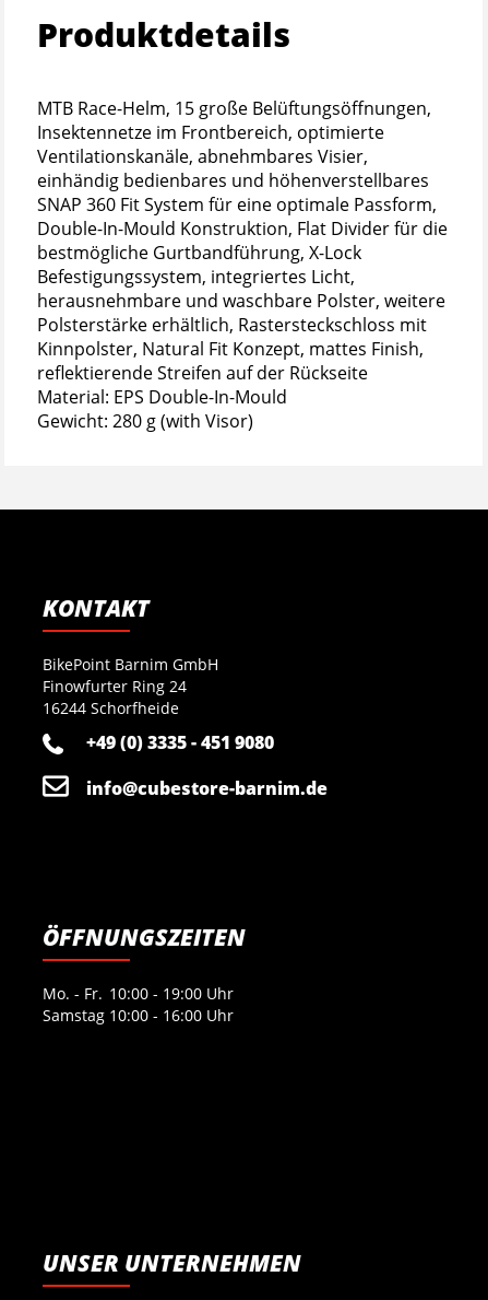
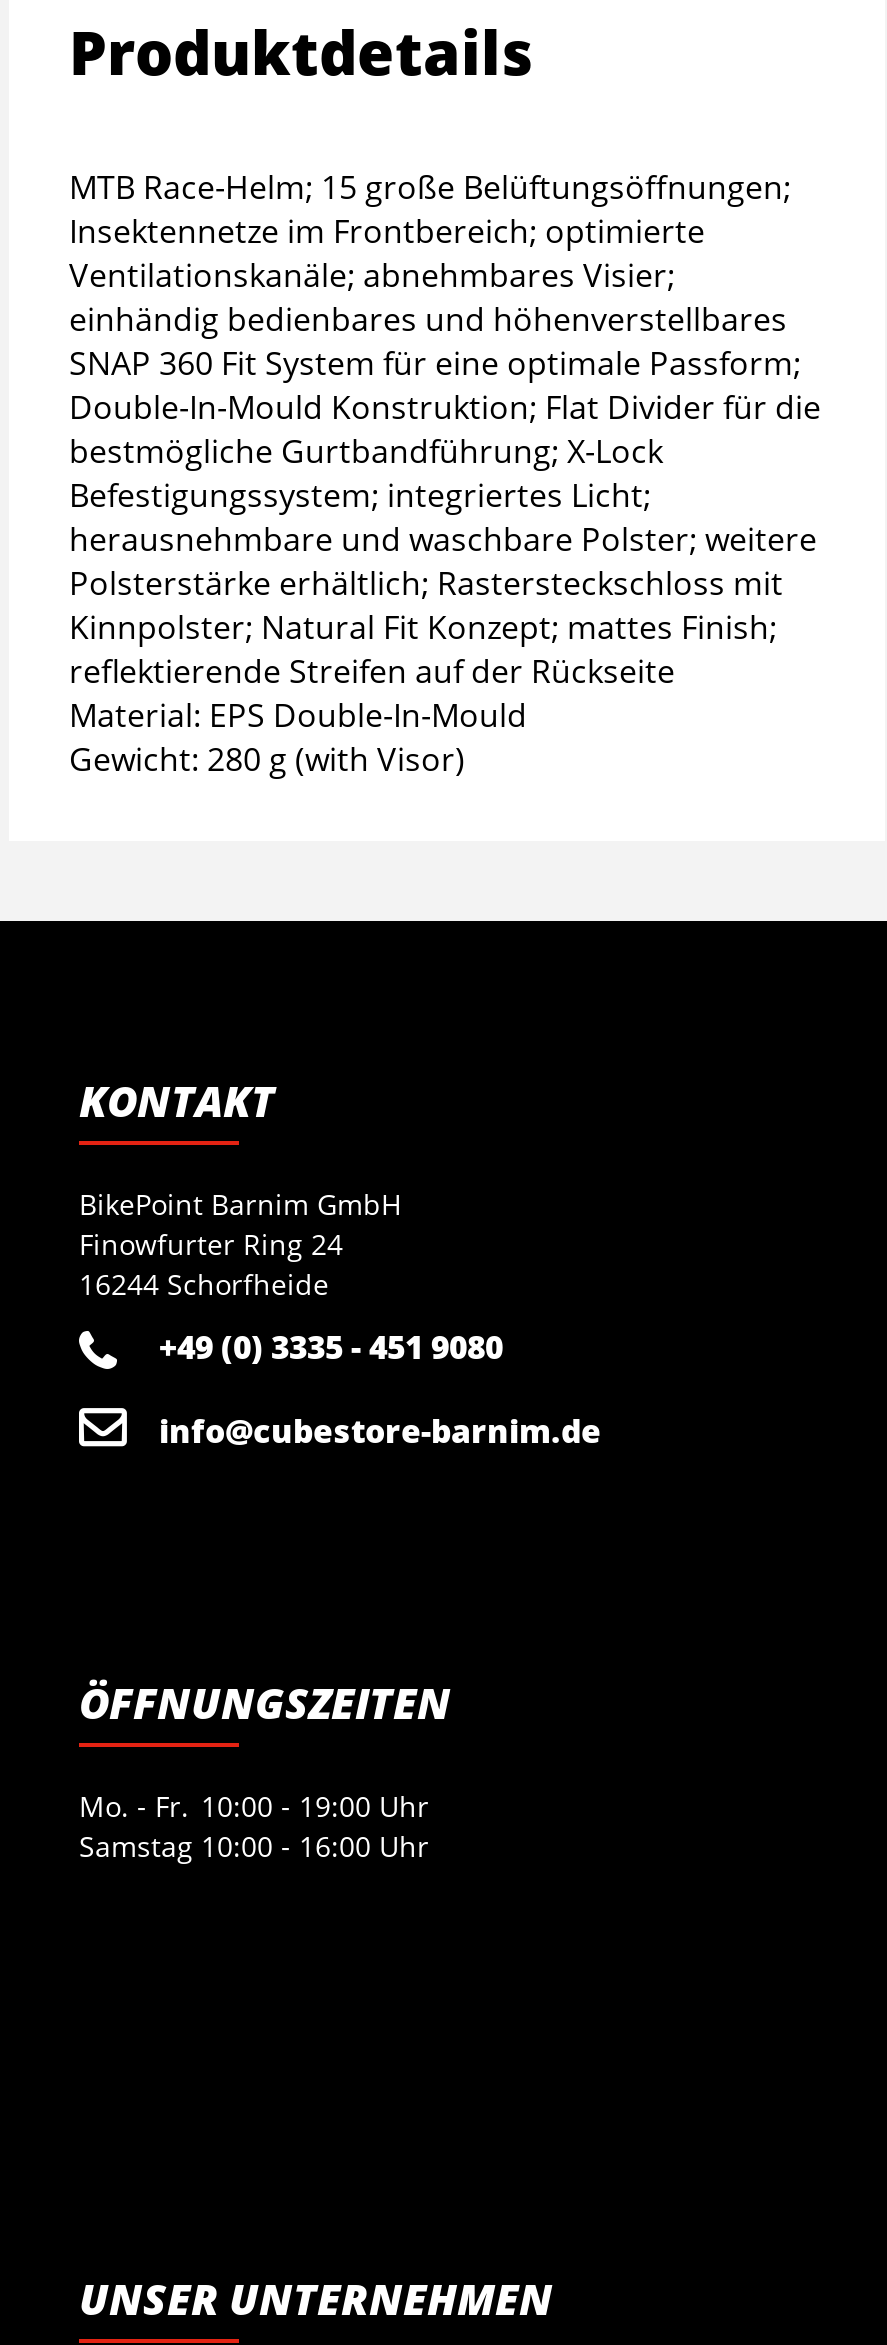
[37,96,431,120] MTB Race-Helm, 15 große Belüftungsöffnungen, -> [69,165,791,209] MTB Race-Helm; 15 große Belüftungsöffnungen;
[37,120,384,144] Insektennetze im Frontbereich, optimierte -> [69,209,705,253] Insektennetze im Frontbereich; optimierte
[37,144,368,168] Ventilationskanäle, abnehmbares Visier, -> [69,253,675,297] Ventilationskanäle; abnehmbares Visier;
[37,193,437,217] SNAP 360 Fit System für eine optimale Passform, -> [69,341,801,385] SNAP 360 Fit System für eine optimale Passform;
[37,217,448,241] Double-In-Mould Konstruktion, Flat Divider für die -> [69,385,821,429] Double-In-Mould Konstruktion; Flat Divider für die
[37,241,361,265] bestmögliche Gurtbandführung, X-Lock -> [69,429,663,473] bestmögliche Gurtbandführung; X-Lock
[37,265,355,289] Befestigungssystem, integriertes Licht, -> [69,473,651,517] Befestigungssystem; integriertes Licht;
[37,289,445,313] herausnehmbare und waschbare Polster, weitere -> [69,517,817,561] herausnehmbare und waschbare Polster; weitere
[37,313,427,337] Polsterstärke erhältlich, Rastersteckschloss mit -> [69,561,783,605] Polsterstärke erhältlich; Rastersteckschloss mit
[37,337,424,361] Kinnpolster, Natural Fit Konzept, mattes Finish, -> [69,605,777,649] Kinnpolster; Natural Fit Konzept; mattes Finish;

